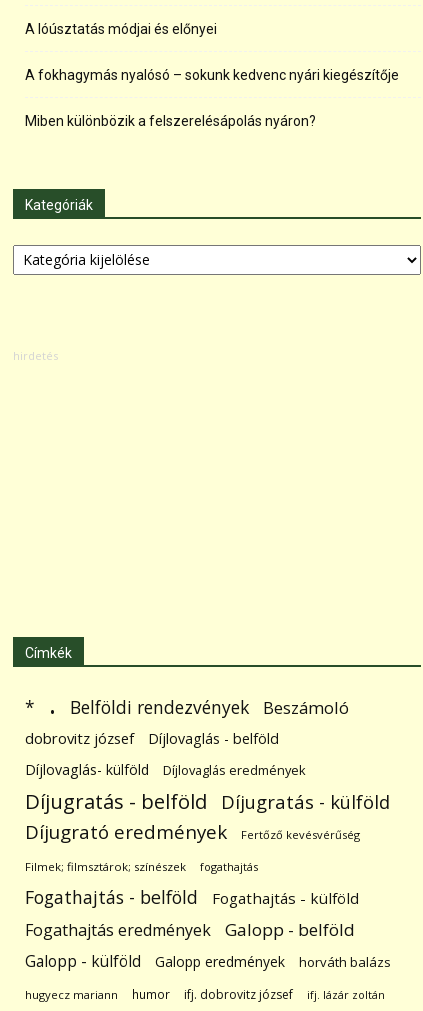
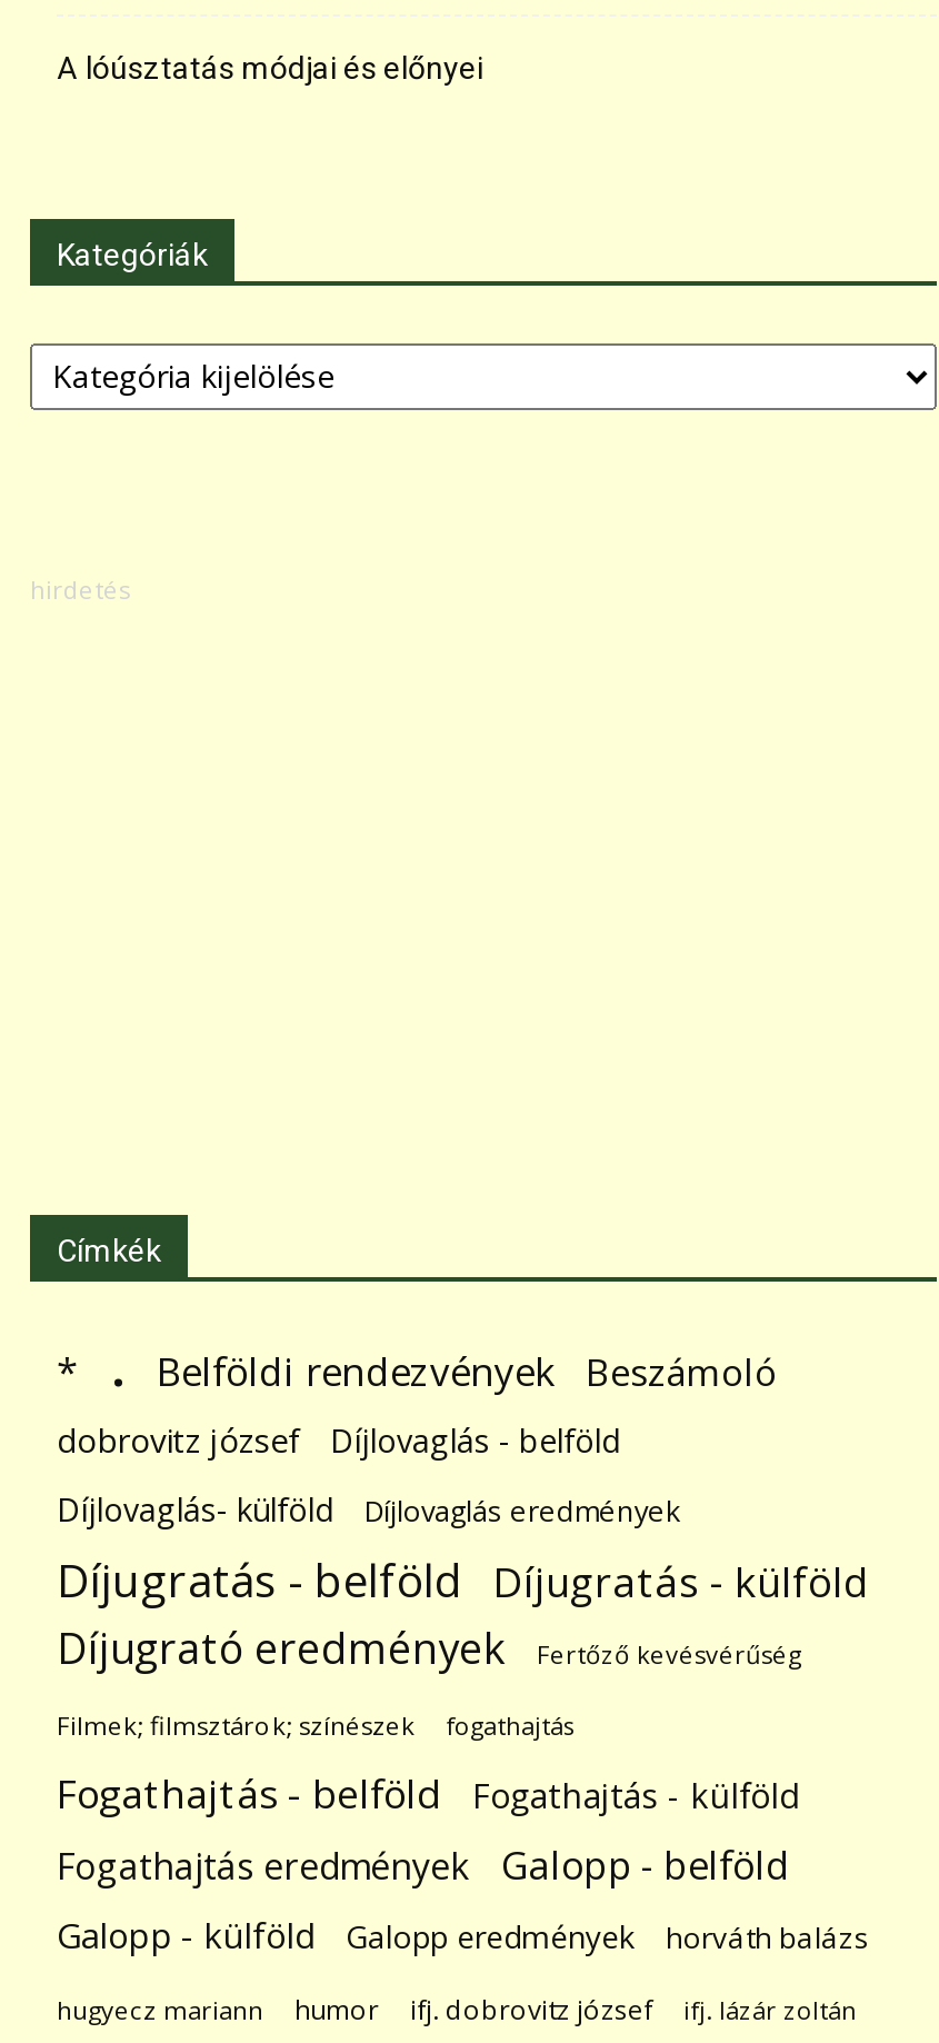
[25,67,399,129] A fokhagymás nyalósó – sokunk kedvenc nyári kiegészítője | Miben különbözik a felszerelésápolás nyáron? -> none

